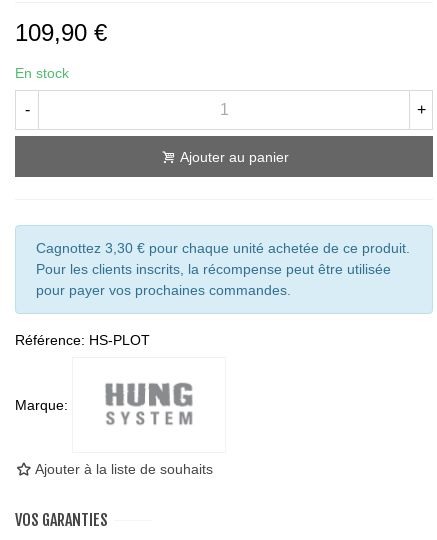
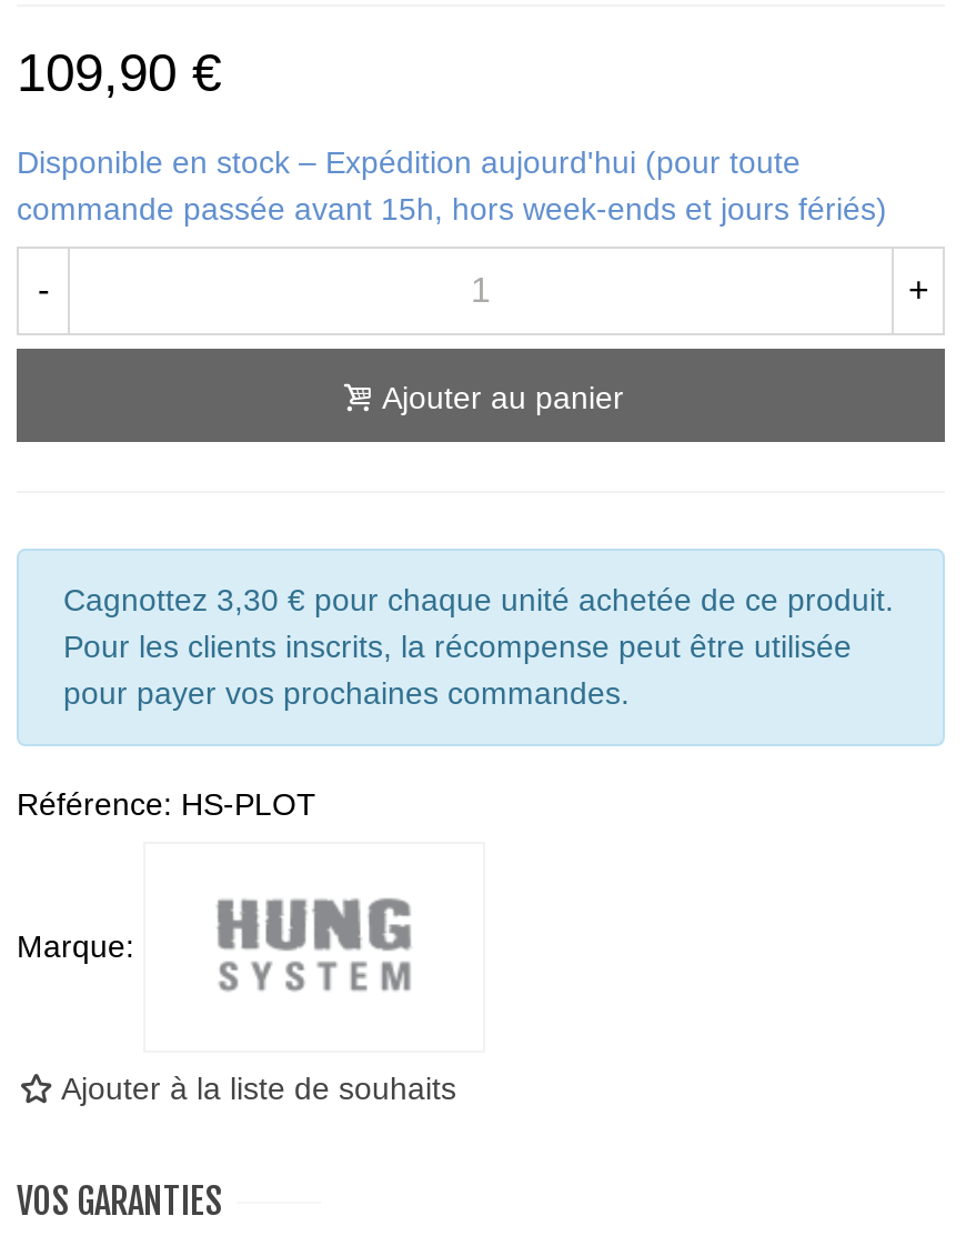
[15,65,69,81] En stock -> [17,145,887,227] Disponible en stock – Expédition aujourd'hui (pour toute | commande passée avant 15h, hors week-ends et jours fériés)

